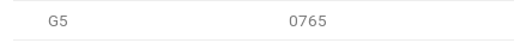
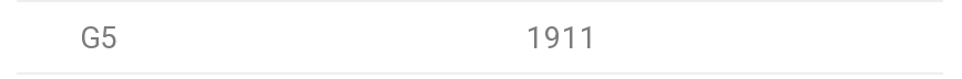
[289,11,327,30] 0765 -> [526,20,597,55] 1911

